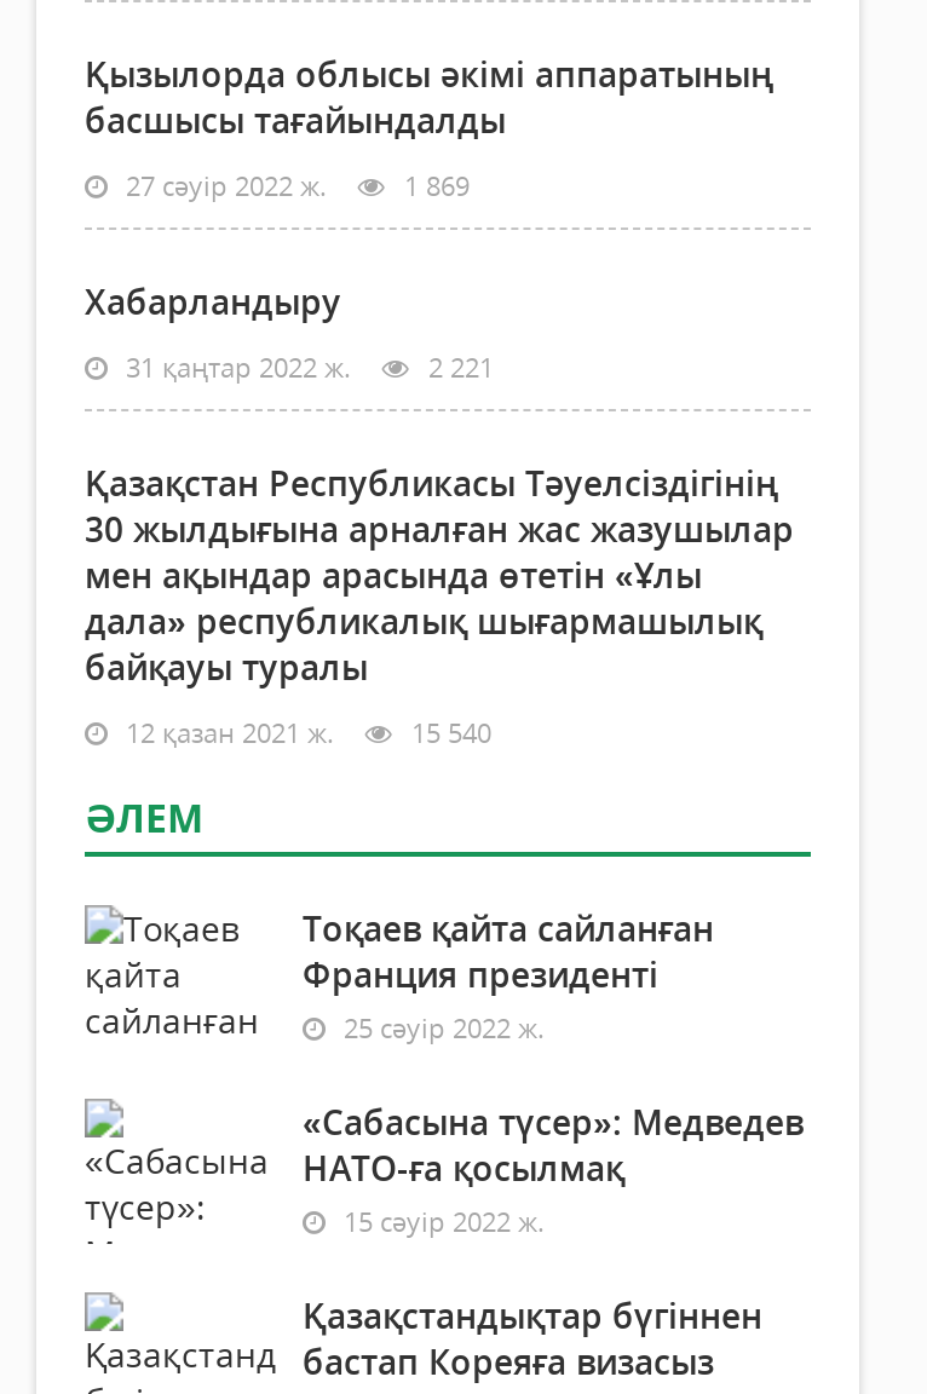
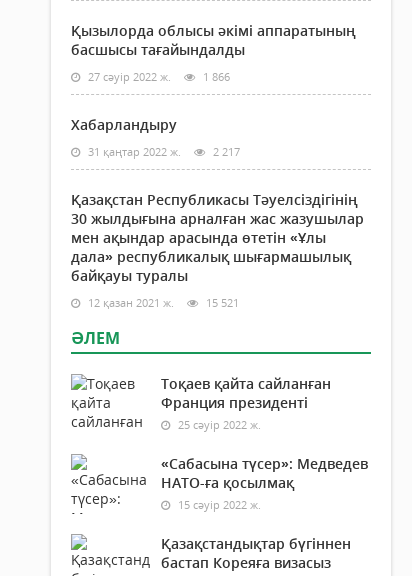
[119,167,470,203] 27 сәуір 2022 ж. 1 869 -> [85,69,230,84] 27 сәуір 2022 ж. 1 866
[119,348,494,385] 31 қаңтар 2022 ж. 2 221 -> [85,144,240,159] 31 қаңтар 2022 ж. 2 217
[119,714,491,750] 12 қазан 2021 ж. 15 540 -> [85,295,239,310] 12 қазан 2021 ж. 15 521

